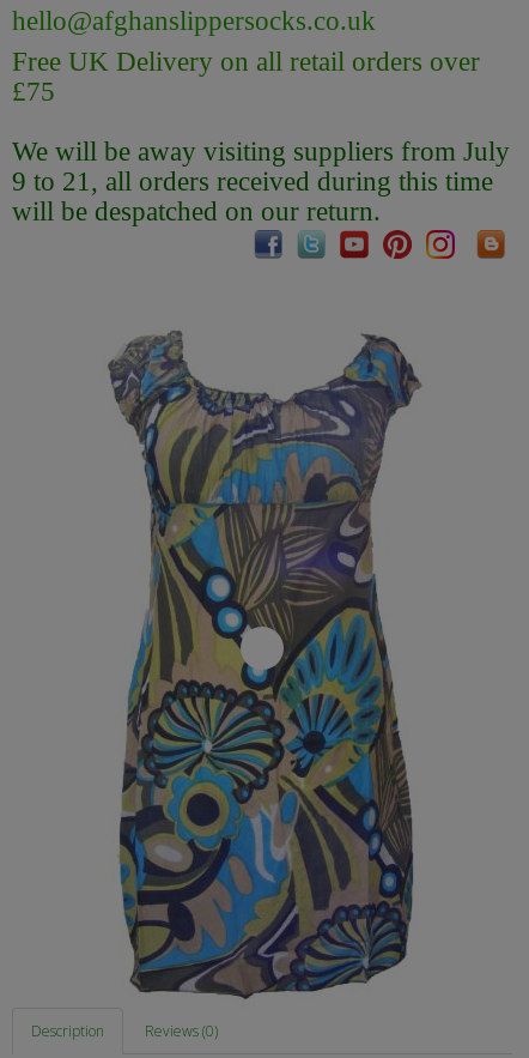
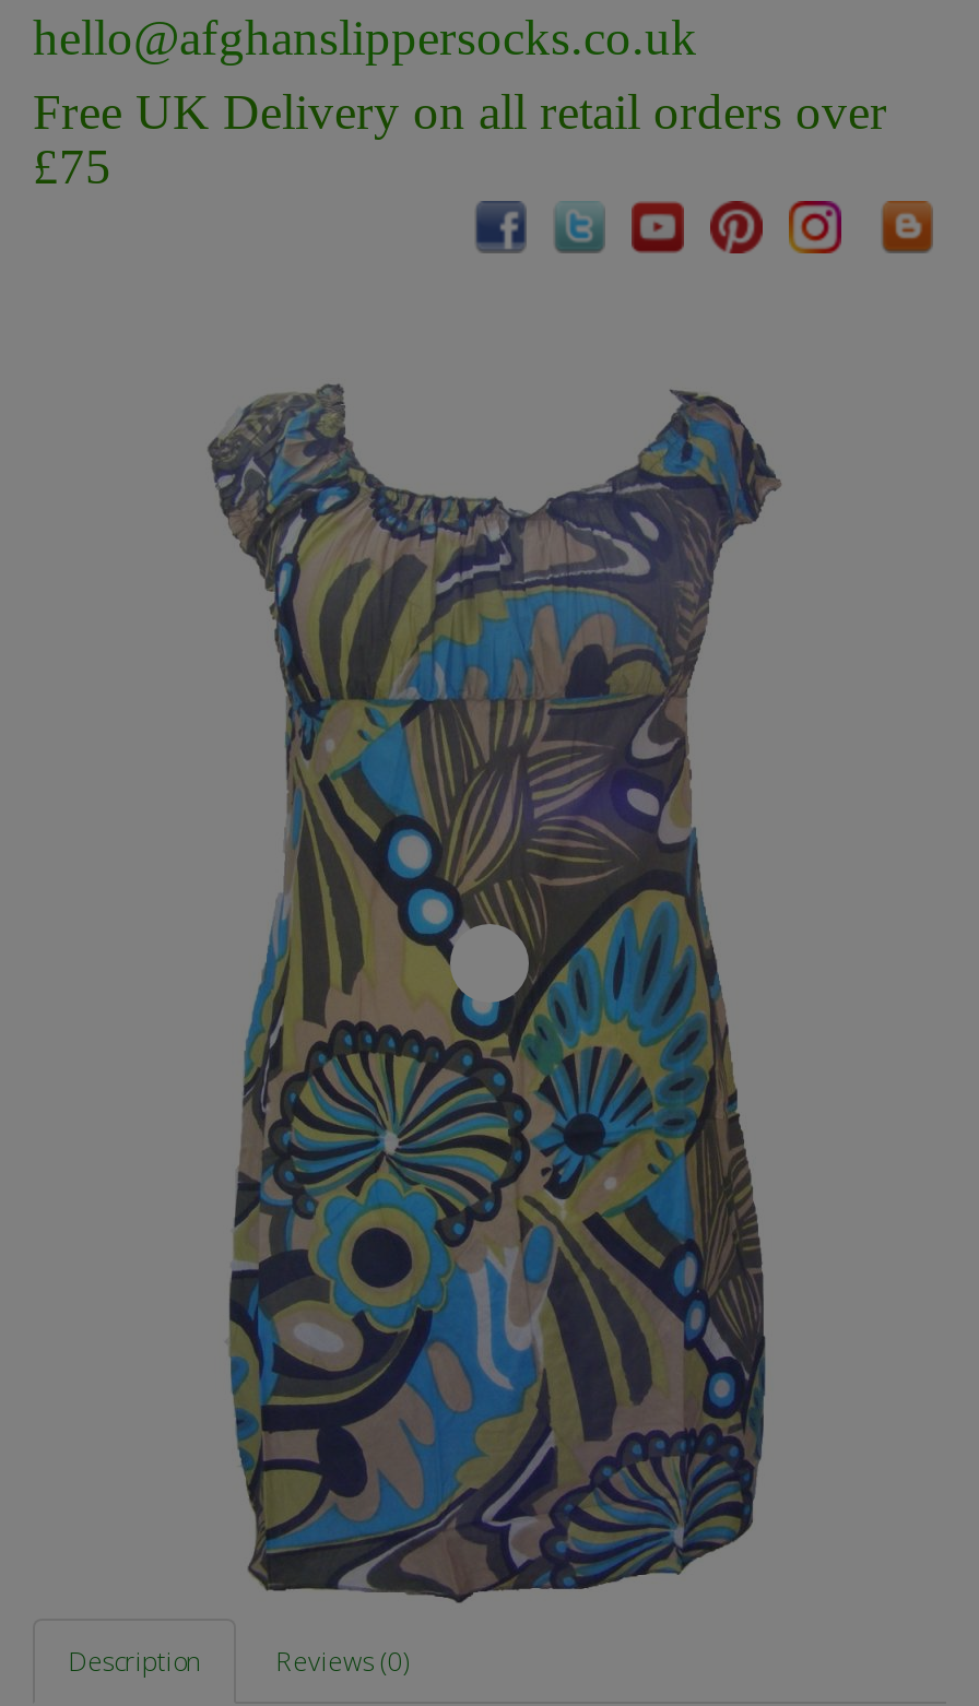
[12,137,510,227] We will be away visiting suppliers from July | 9 to 21, all orders received during this time | will be despatched on our return. -> none

